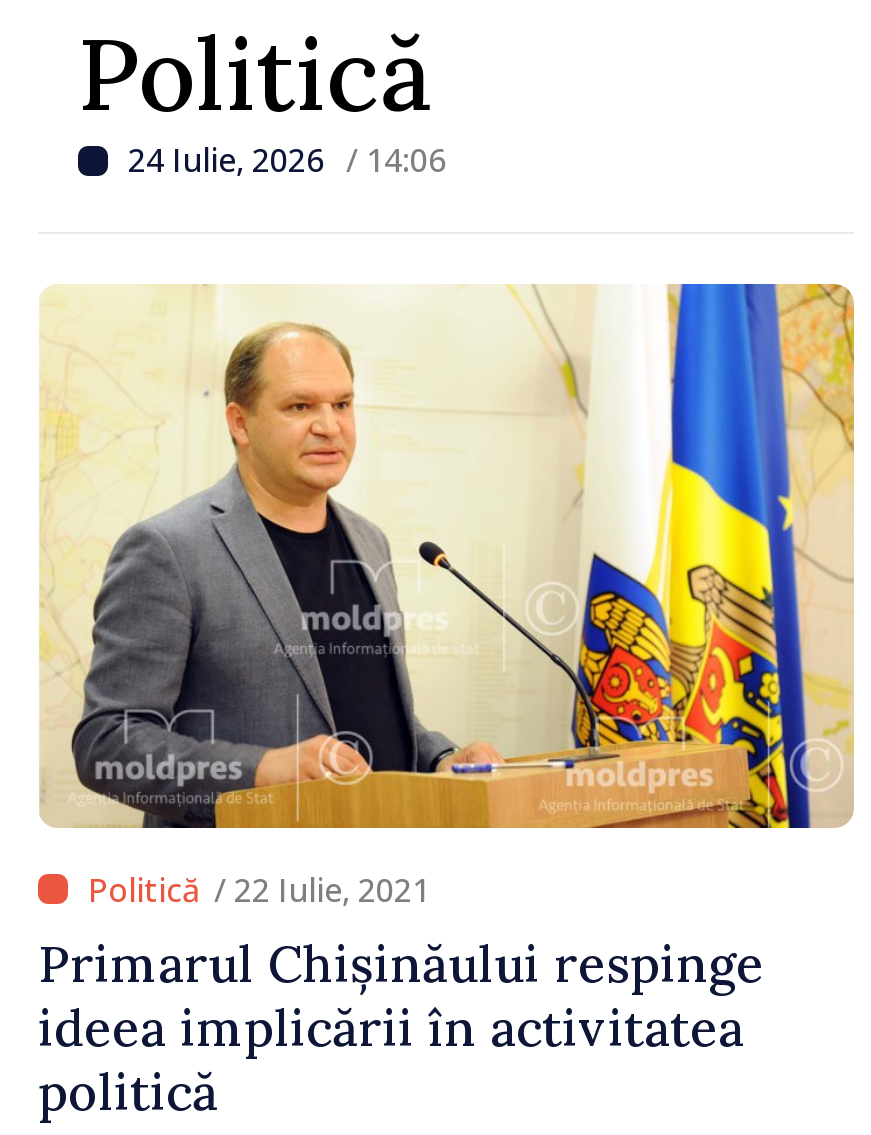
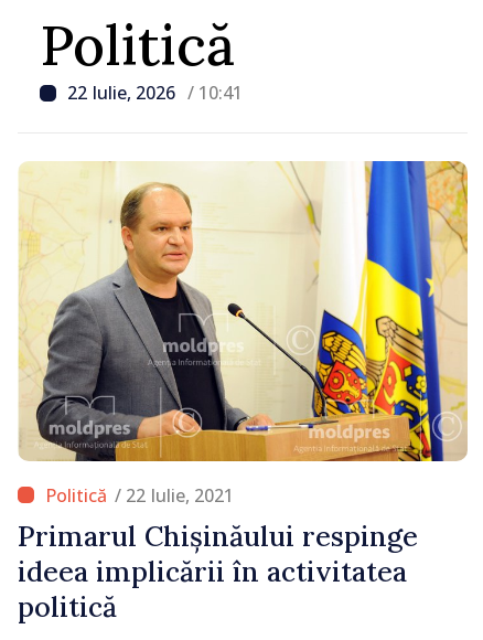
[128,138,446,182] 24 Iulie, 2026 / 14:06 -> [67,81,243,105] 22 Iulie, 2026 / 10:41

